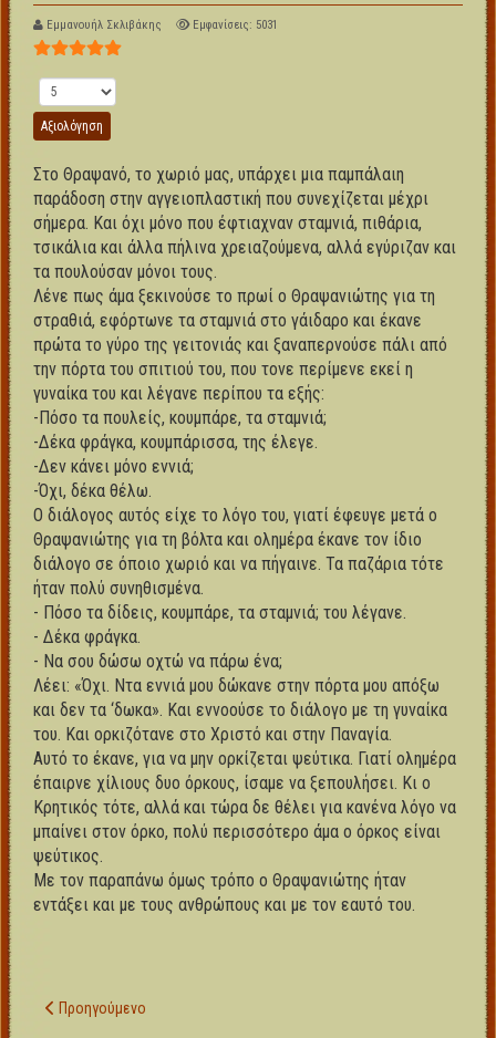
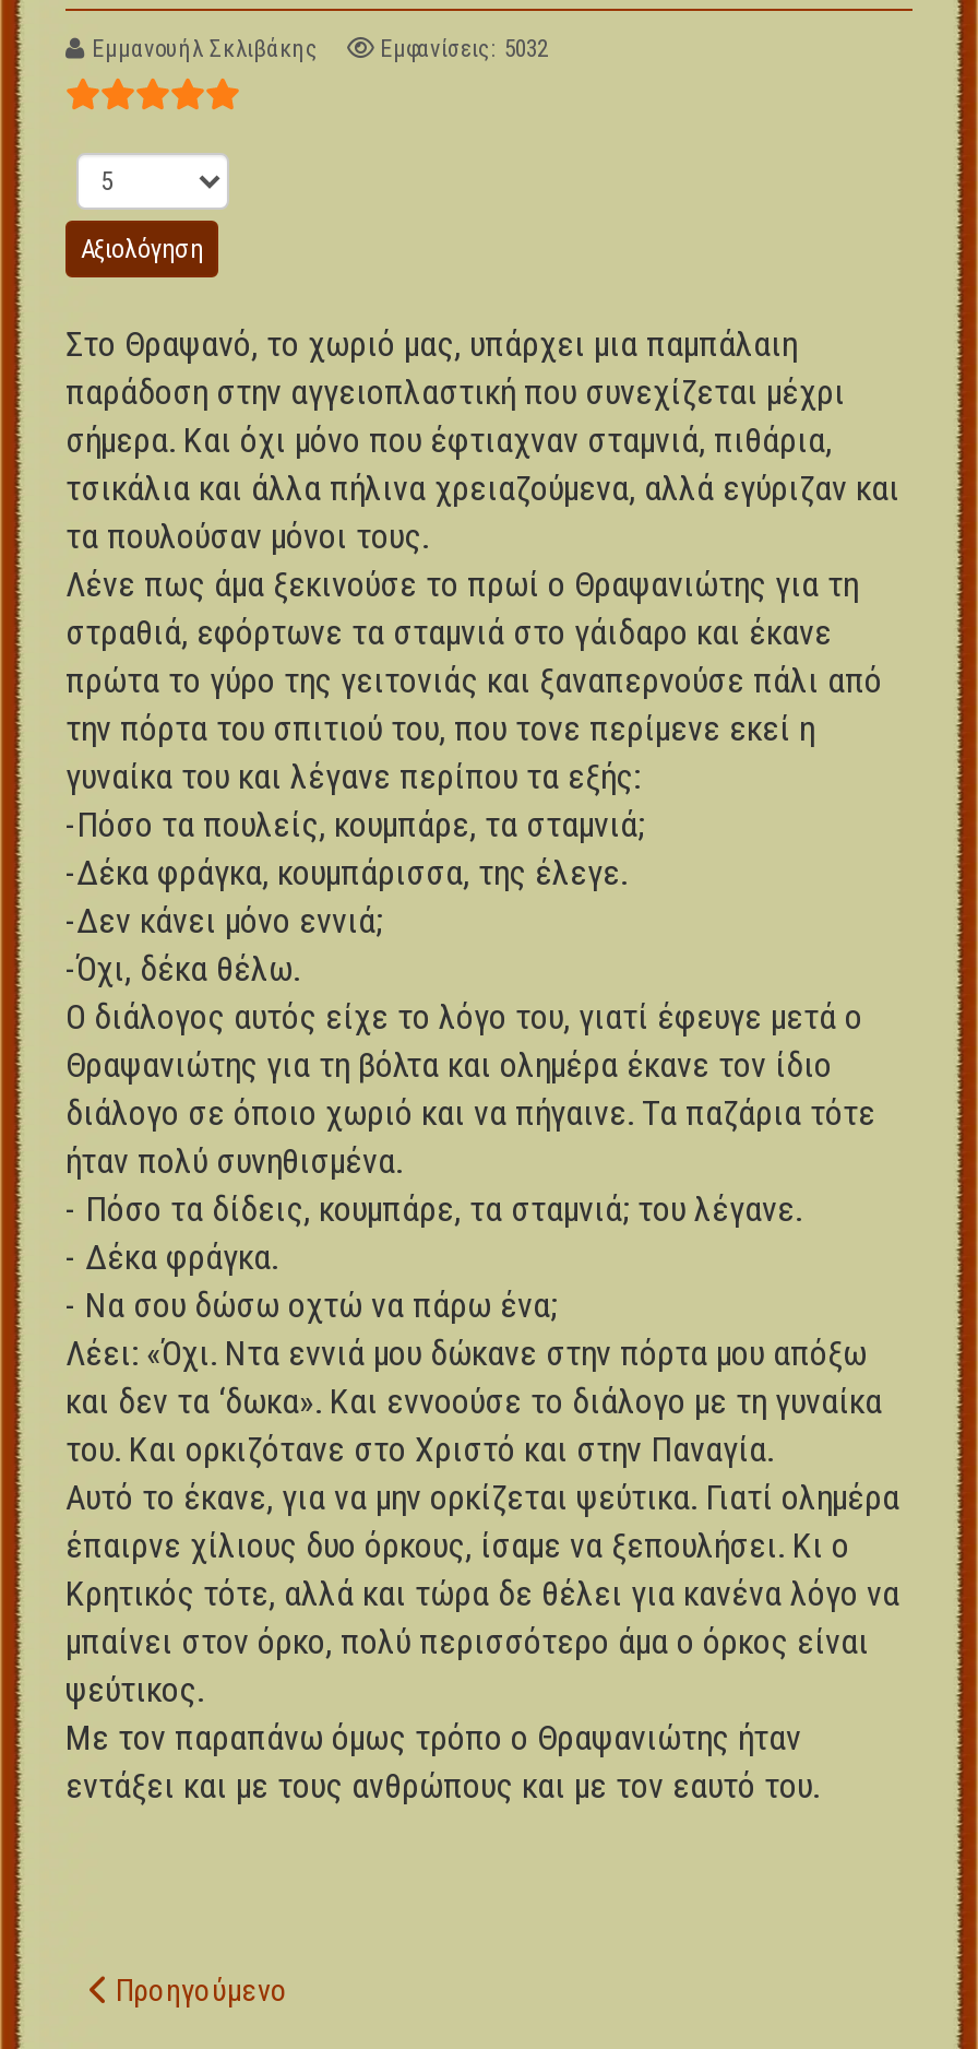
[193,18,278,32] Εμφανίσεις: 5031 -> [380,35,548,64] Εμφανίσεις: 5032

